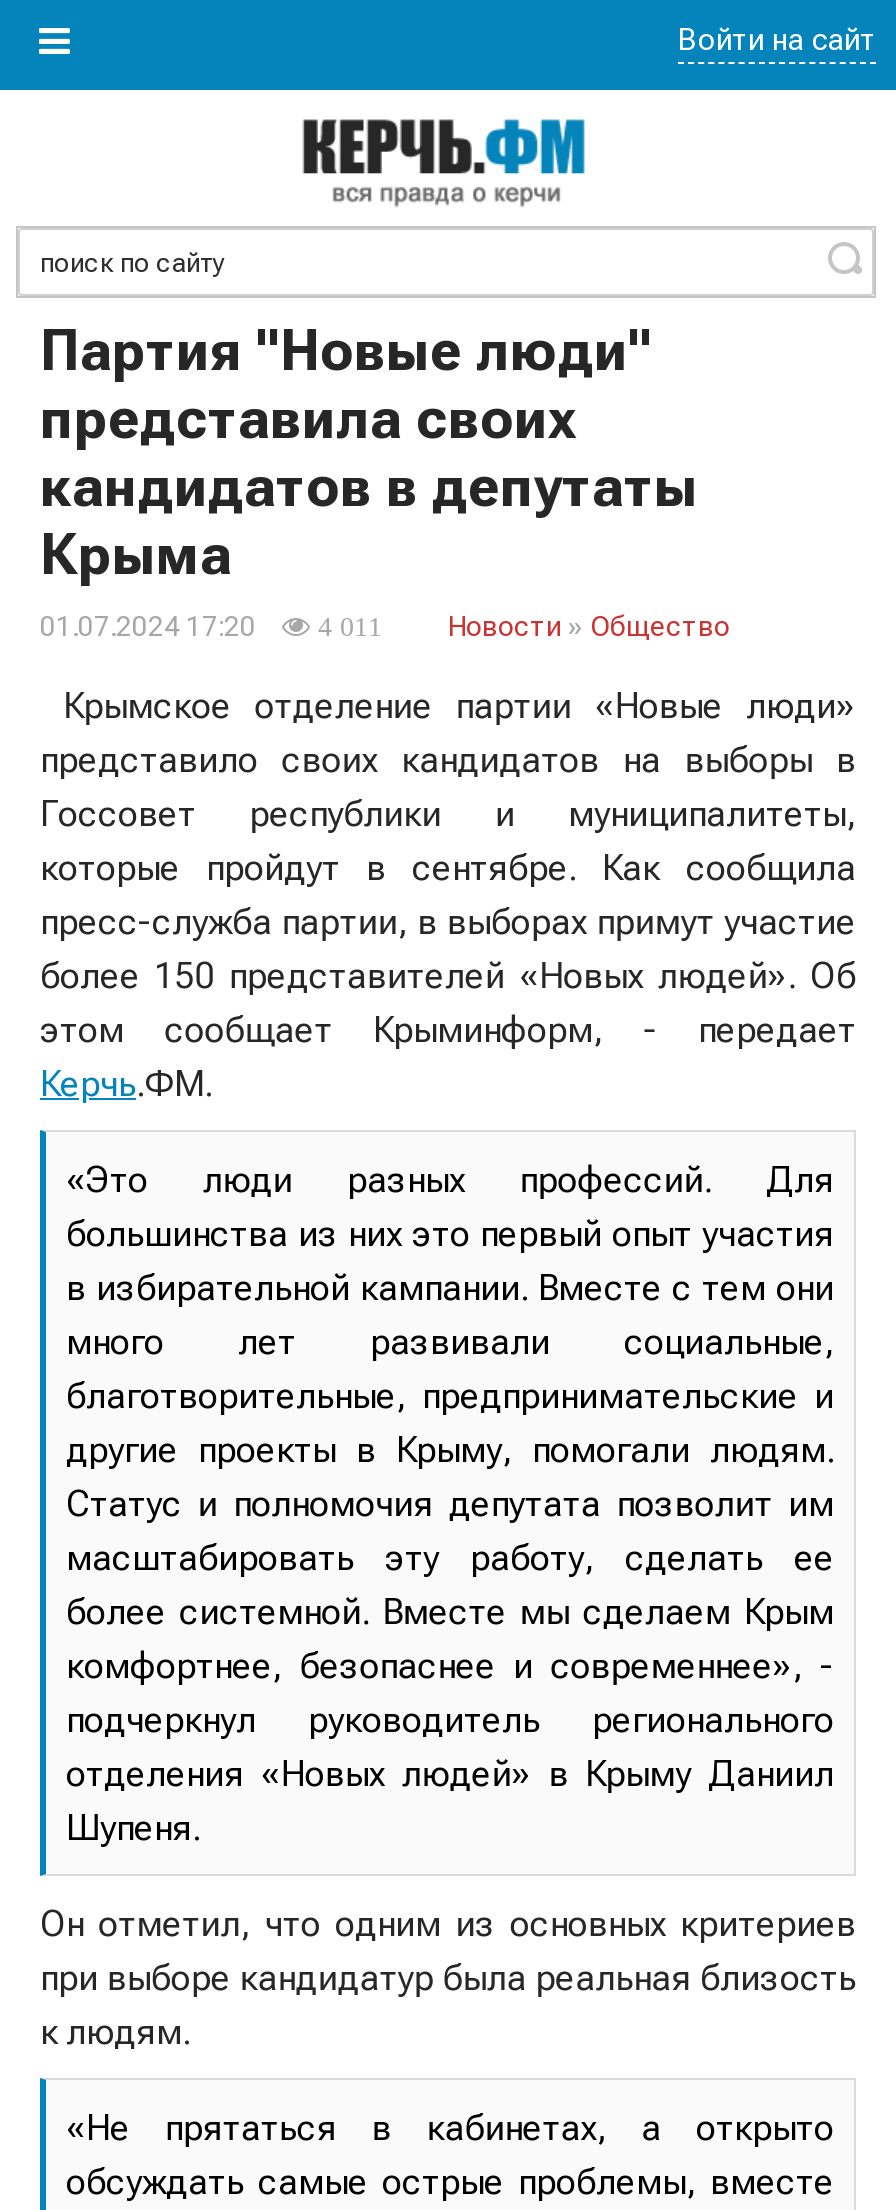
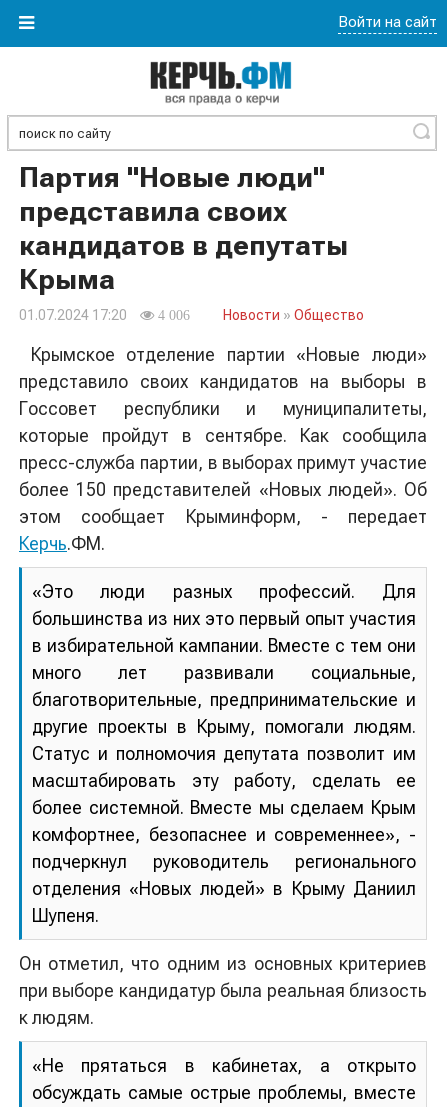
[40,610,382,642] 01.07.2024 17:20 4 011 -> [19,307,190,323] 01.07.2024 17:20 4 006

